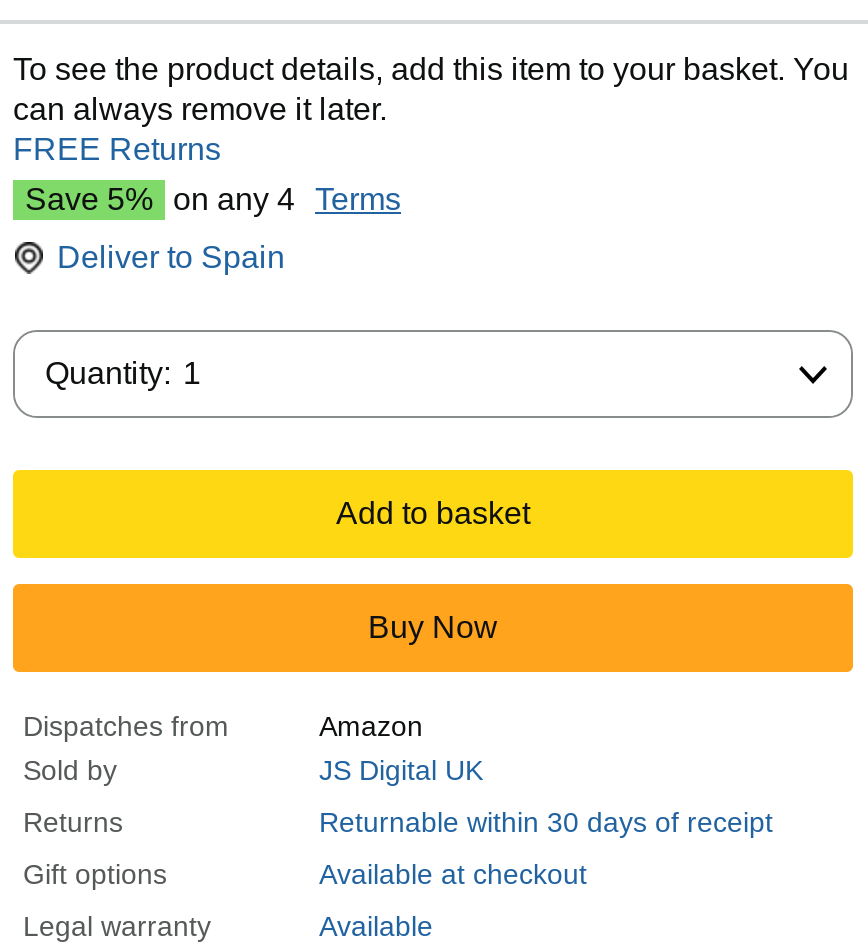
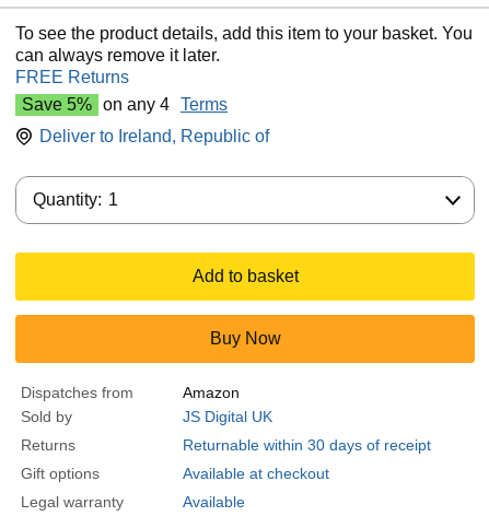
[57,241,285,275] Deliver to Spain -> [39,127,269,146] Deliver to Ireland, Republic of

